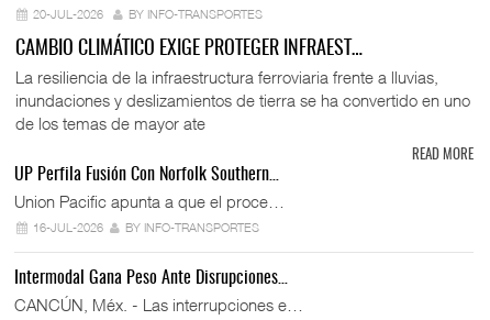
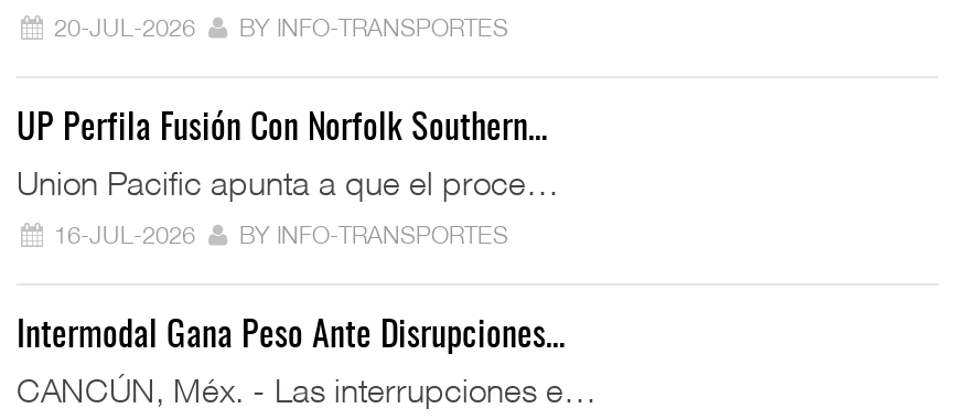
[15,39,474,163] CAMBIO CLIMÁTICO EXIGE PROTEGER INFRAEST… | La resiliencia de la infraestructura ferroviaria frente a lluvias, | inundaciones y deslizamientos de tierra se ha convertido en uno | de los temas de mayor ate | READ MORE -> none

